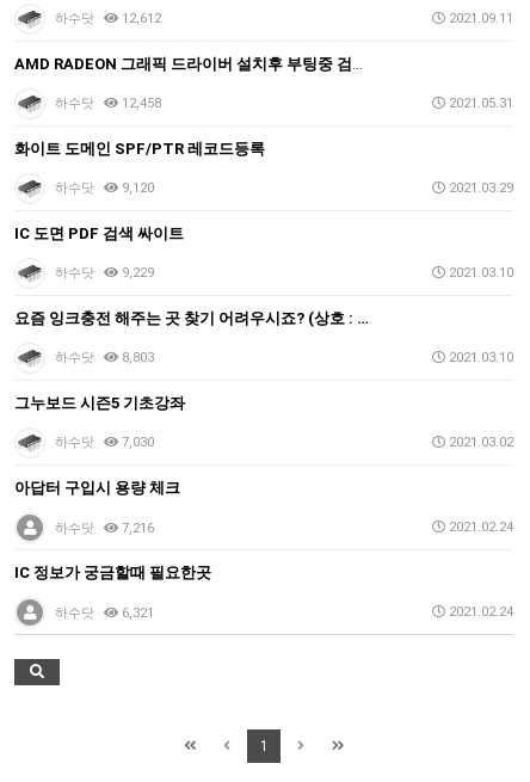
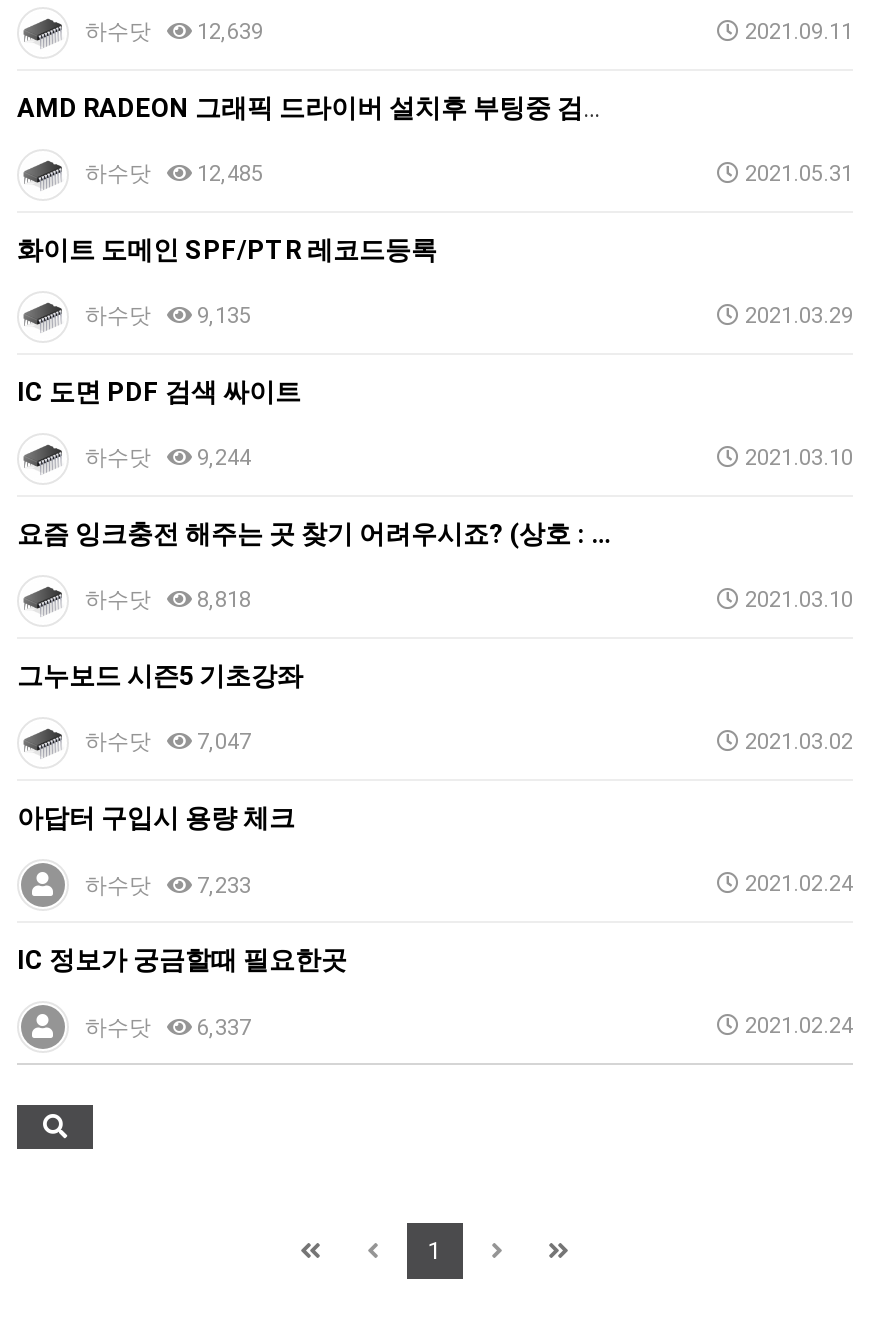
[55,11,161,26] 하수닷 12,612 -> [85,19,263,45] 하수닷 12,639
[55,95,161,111] 하수닷 12,458 -> [85,161,263,187] 하수닷 12,485
[55,180,154,196] 하수닷 9,120 -> [85,303,251,329] 하수닷 9,135
[55,265,154,280] 하수닷 9,229 -> [85,445,251,471] 하수닷 9,244
[55,350,154,365] 하수닷 8,803 -> [85,587,251,613] 하수닷 8,818
[55,434,154,450] 하수닷 7,030 -> [85,729,251,755] 하수닷 7,047
[55,521,154,536] 하수닷 7,216 -> [85,873,251,899] 하수닷 7,233
[55,605,154,621] 하수닷 6,321 -> [85,1015,251,1041] 하수닷 6,337

